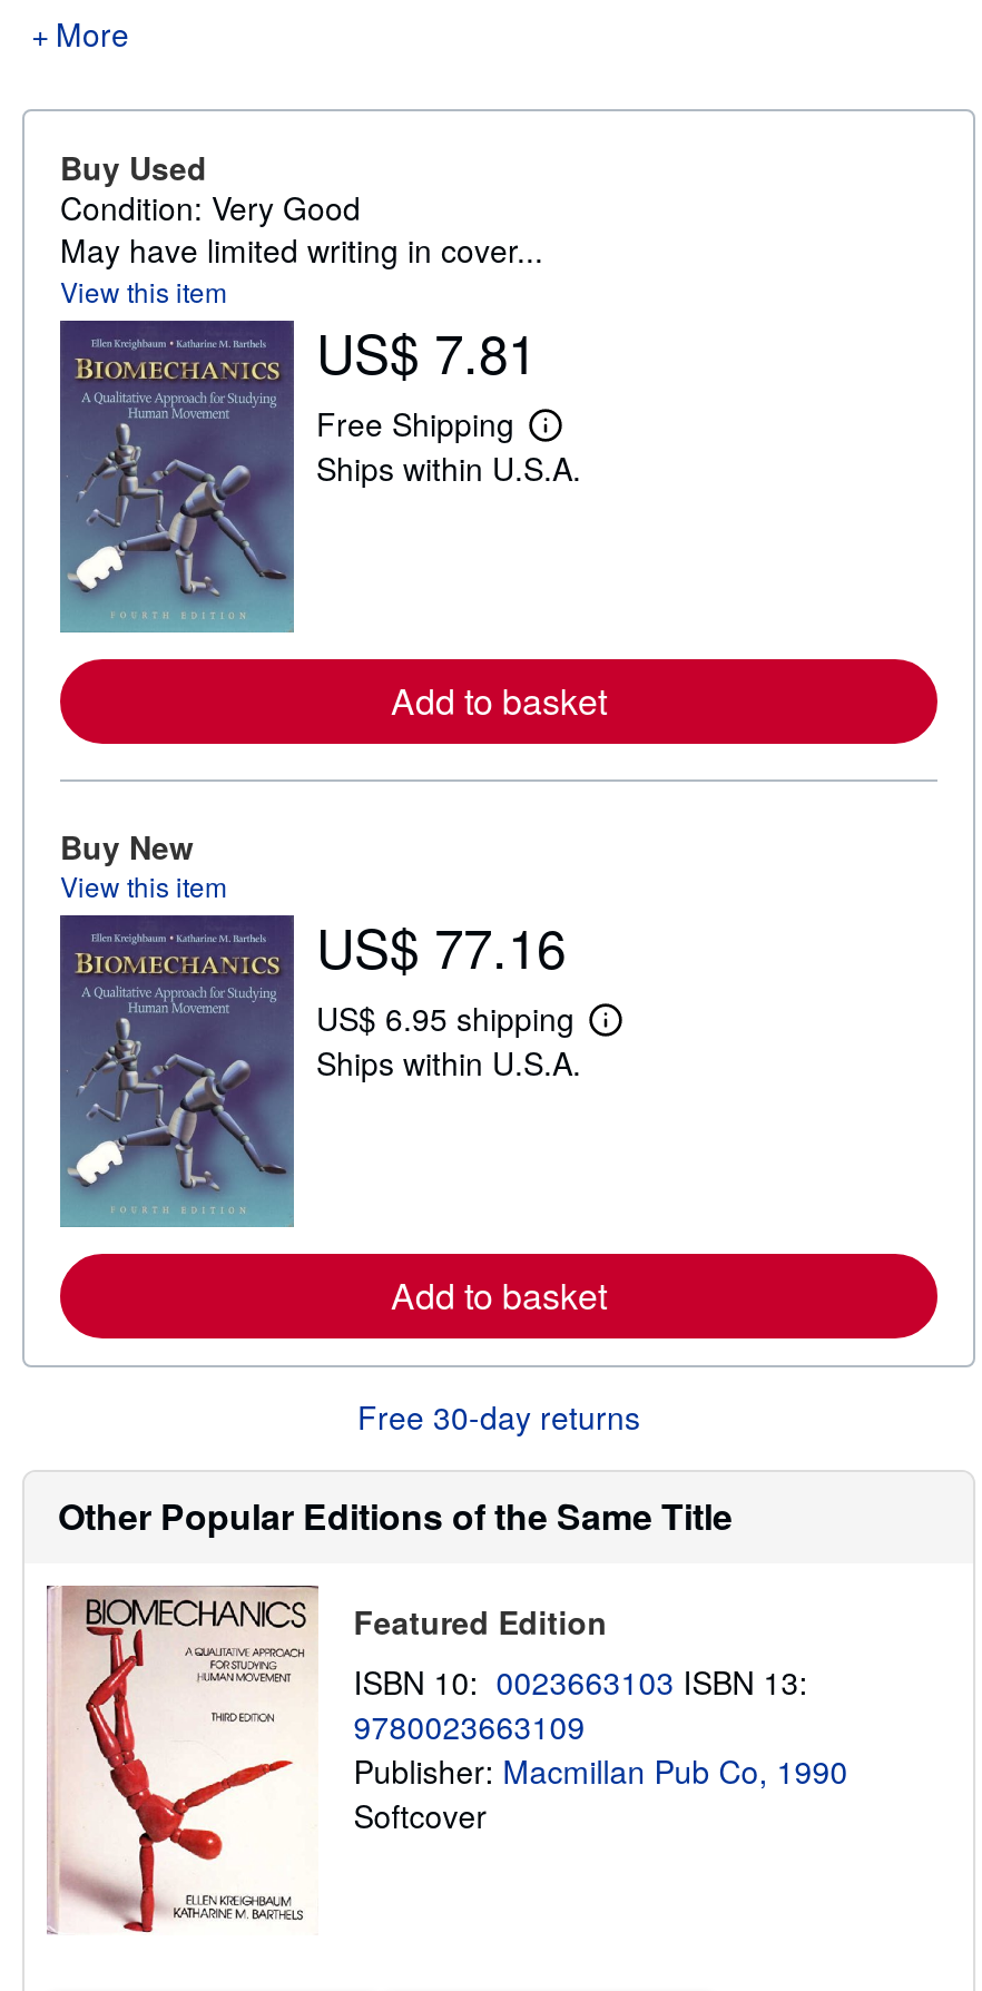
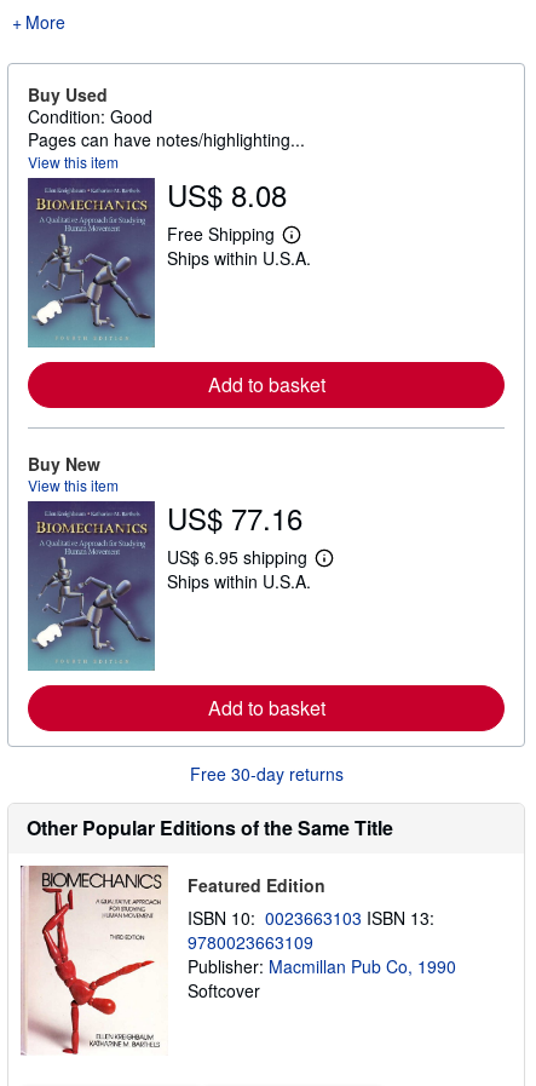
[60,184,543,271] Condition: Very Good | May have limited writing in cover... -> [28,104,305,151] Condition: Good | Pages can have notes/highlighting...
[316,311,537,389] US$ 7.81 -> [167,173,287,215] US$ 8.08

